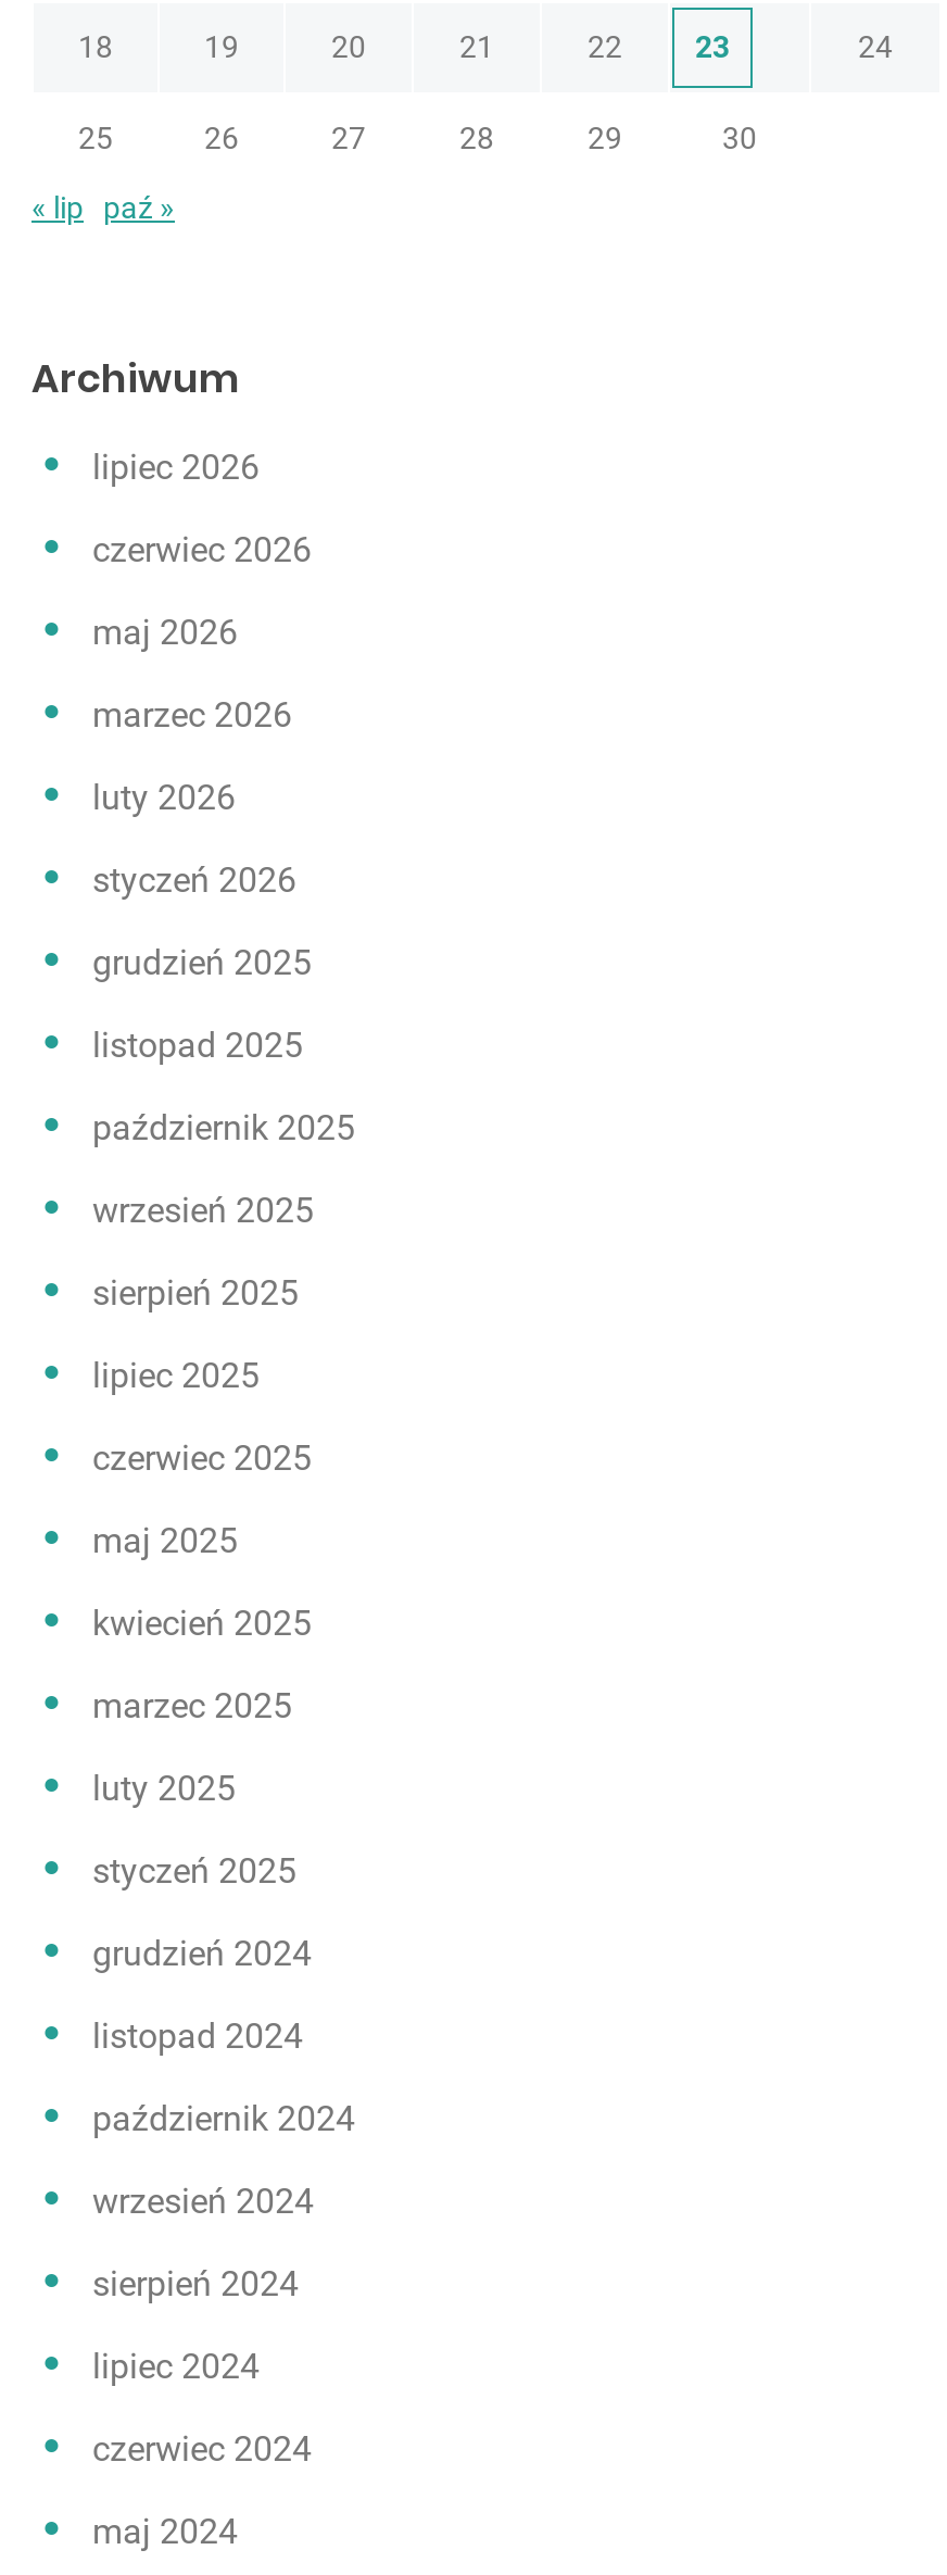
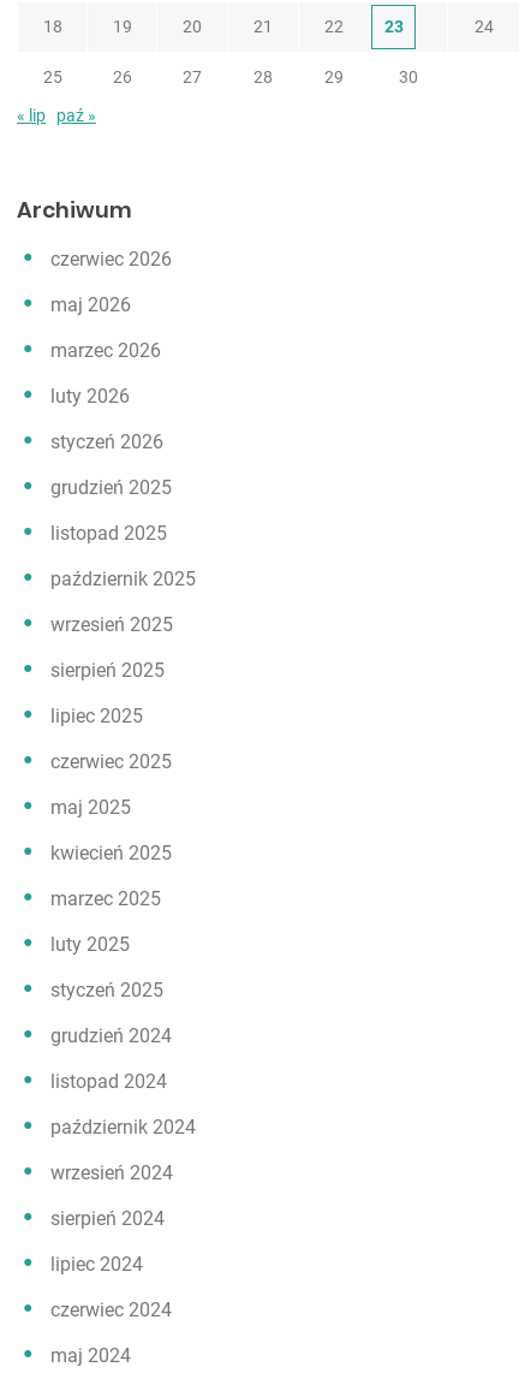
[92,447,260,488] lipiec 2026 -> none

